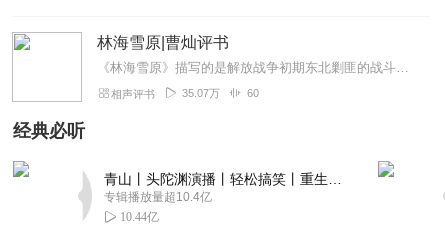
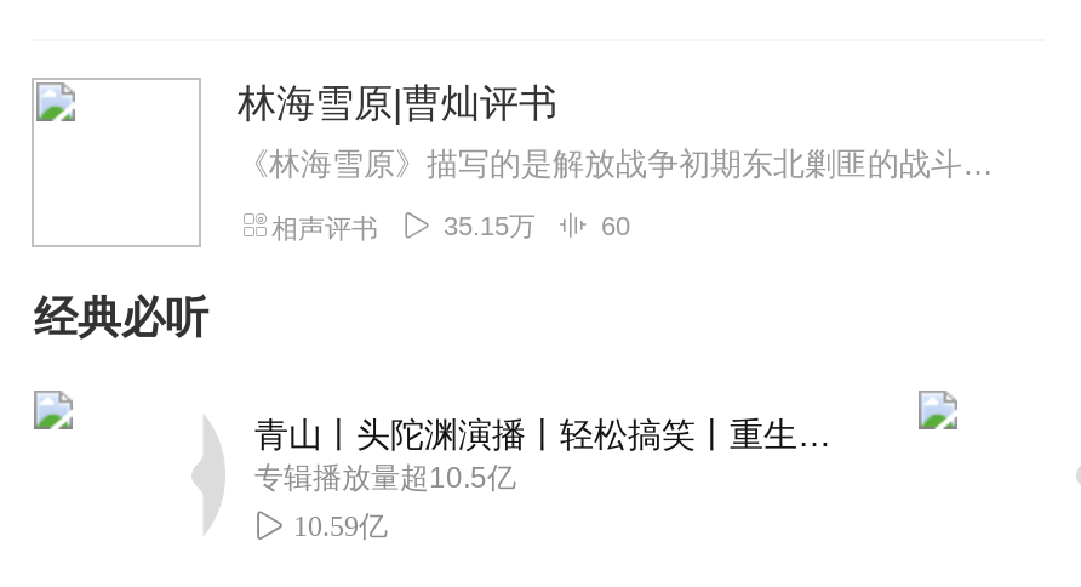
[182,87,220,99] 35.07万 -> [444,211,536,240] 35.15万
[104,190,212,224] 专辑播放量超10.4亿 | 10.44亿 -> [254,461,516,543] 专辑播放量超10.5亿 | 10.59亿

